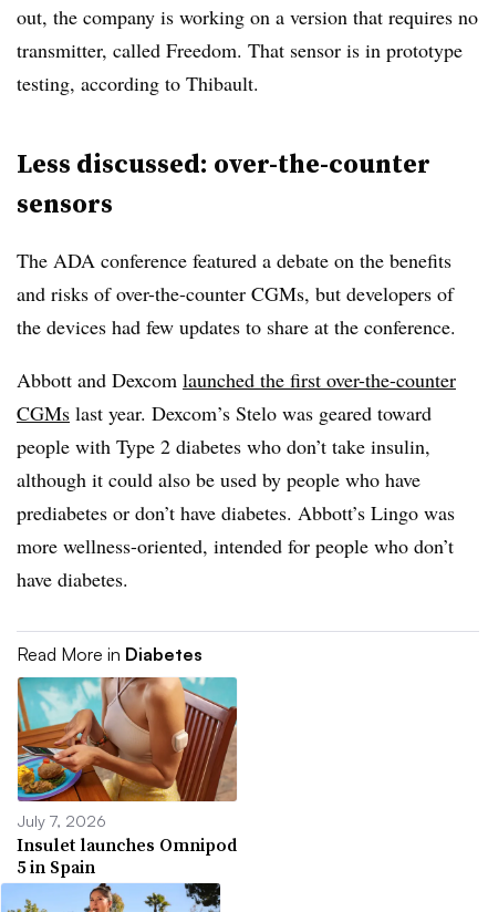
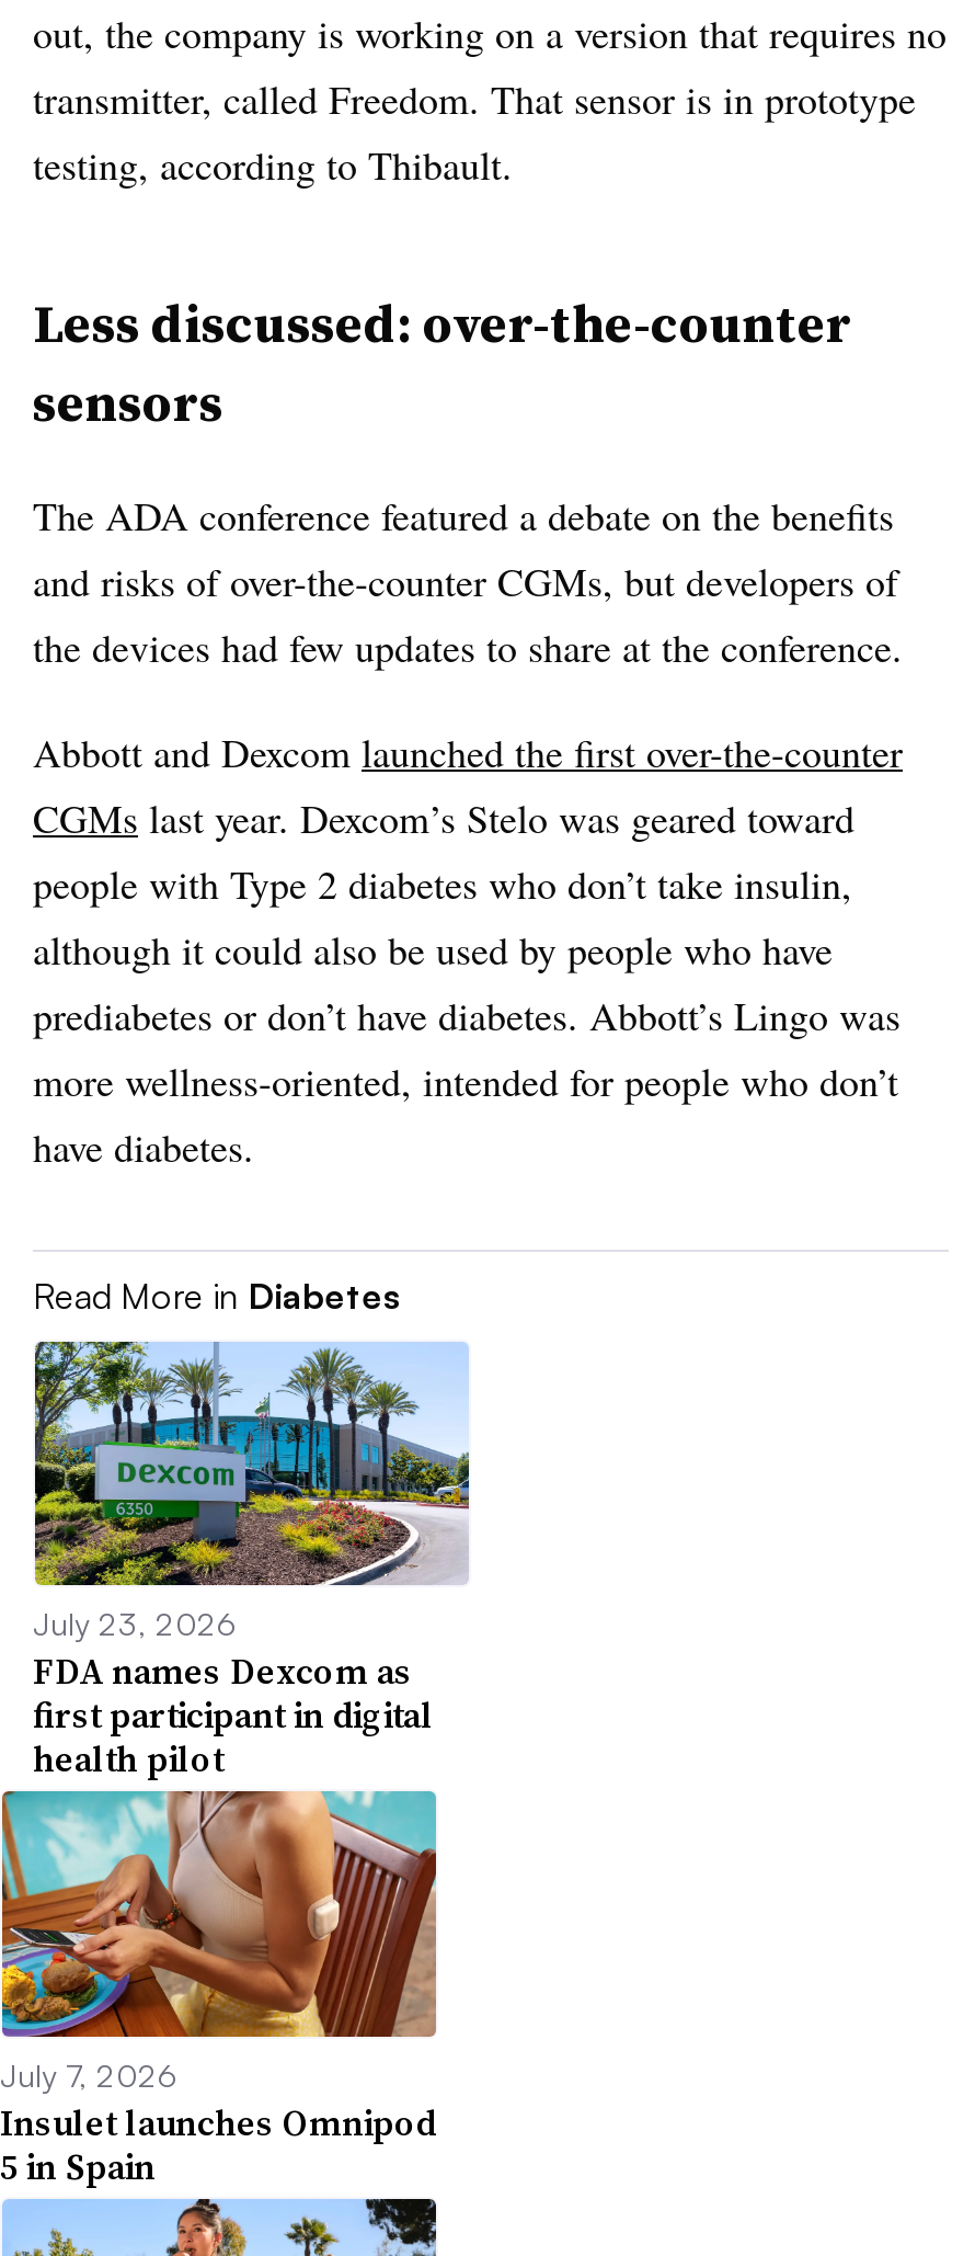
none -> [33,1340,471,1783] [image] | July 23, 2026 | FDA names Dexcom as | first participant in digital | health pilot
moved [17,676,238,802] -> [7,1789,438,2039]: [image]

